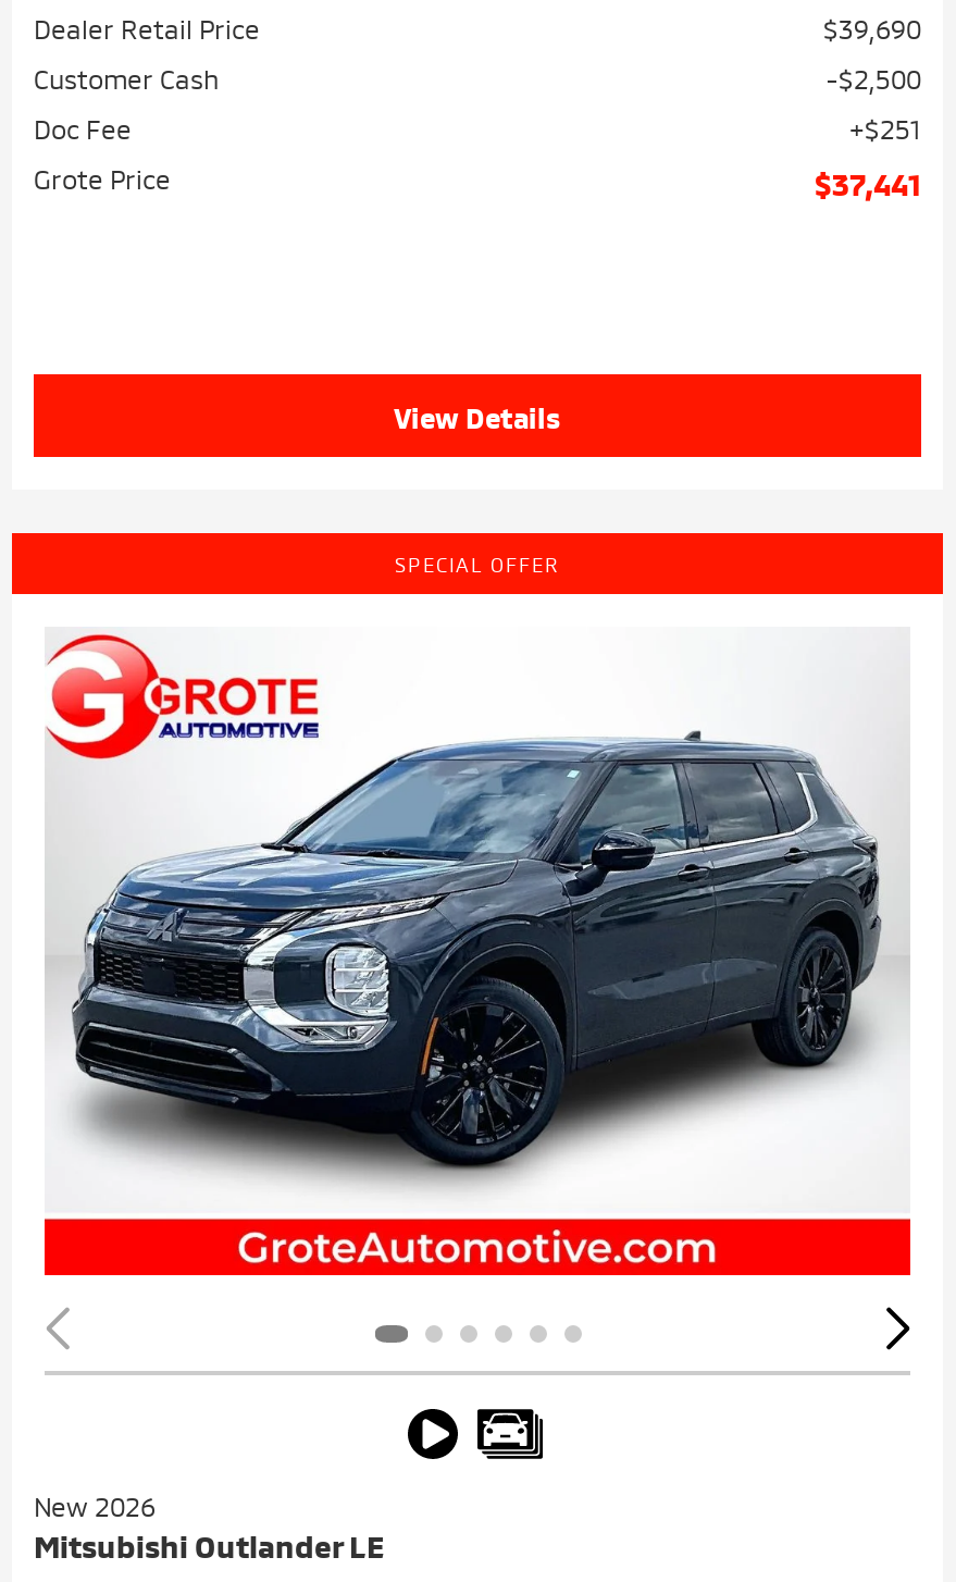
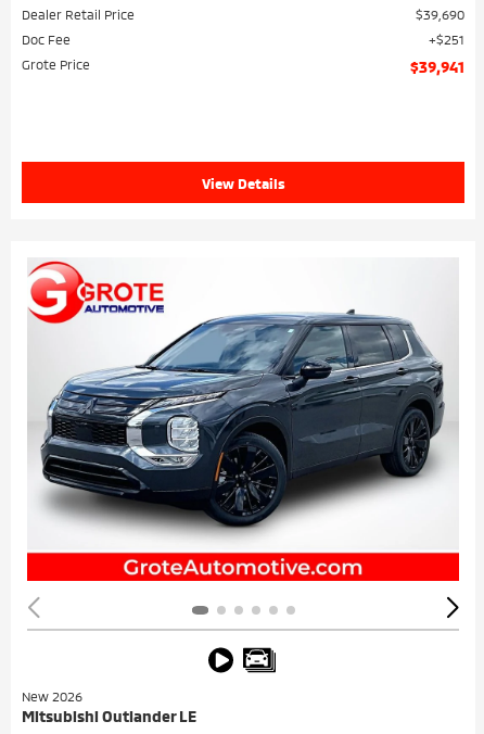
[34,58,921,95] Customer Cash | $2,500 -> none
[815,160,921,201] $37,441 -> [410,55,464,75] $39,941
[395,549,560,576] SPECIAL OFFER -> none

